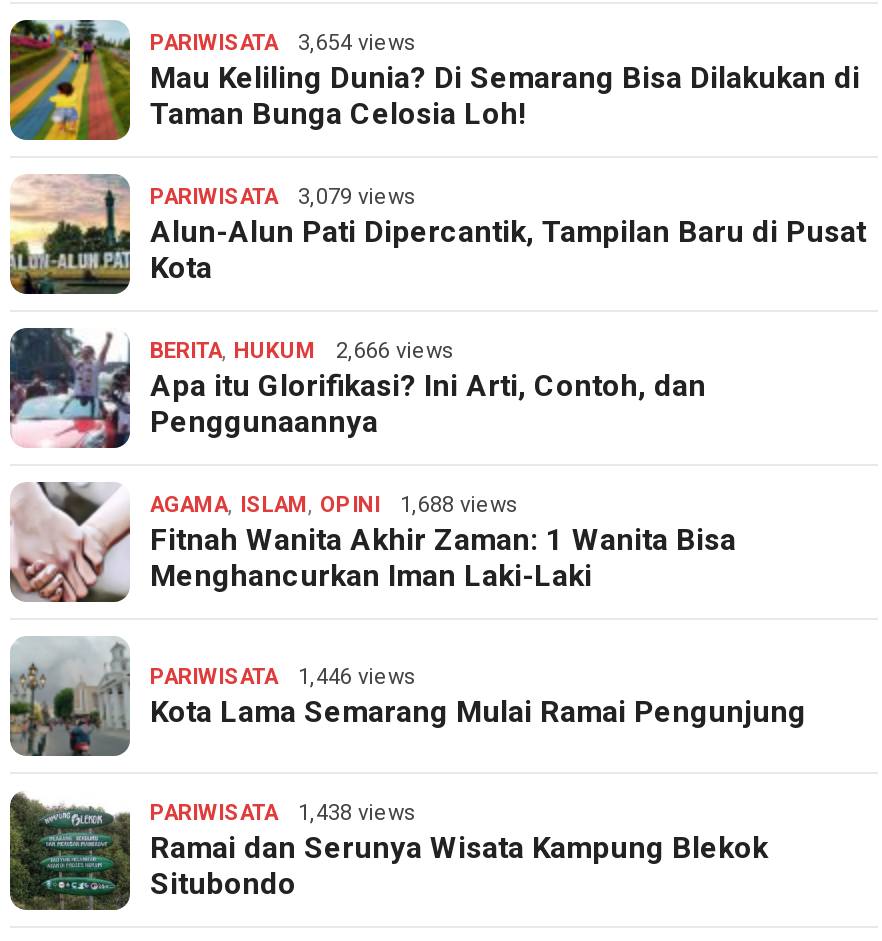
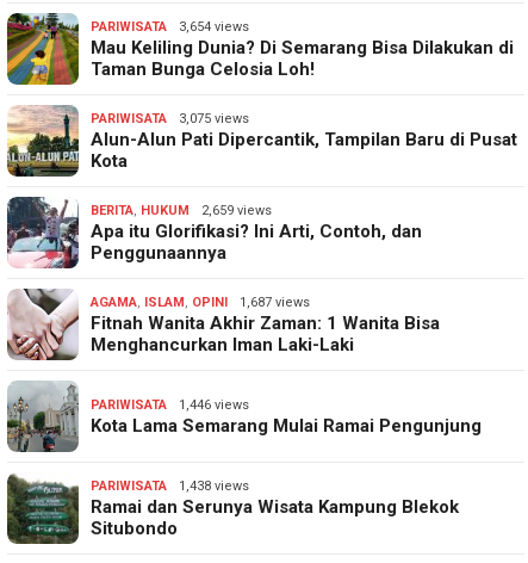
[150,185,416,211] PARIWISATA 3,079 views -> [91,111,249,127] PARIWISATA 3,075 views
[150,339,454,365] BERITA, HUKUM 2,666 views -> [91,203,272,219] BERITA, HUKUM 2,659 views
[150,493,518,519] AGAMA, ISLAM, OPINI 1,688 views -> [91,295,310,310] AGAMA, ISLAM, OPINI 1,687 views

